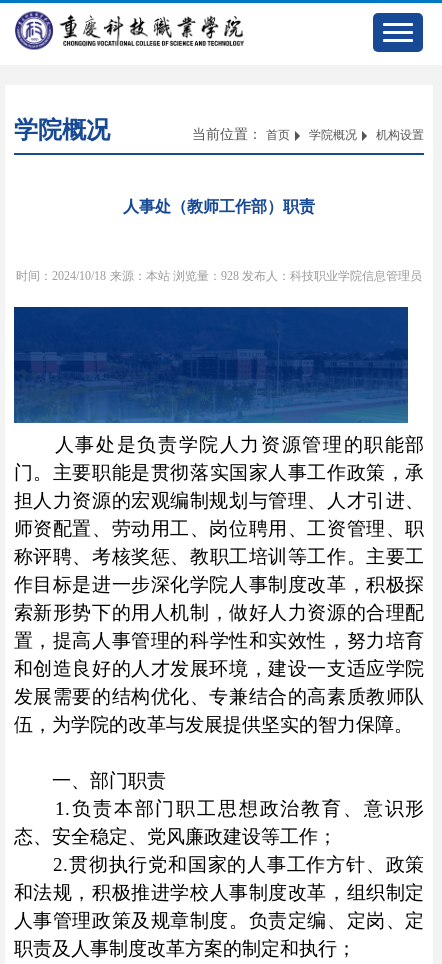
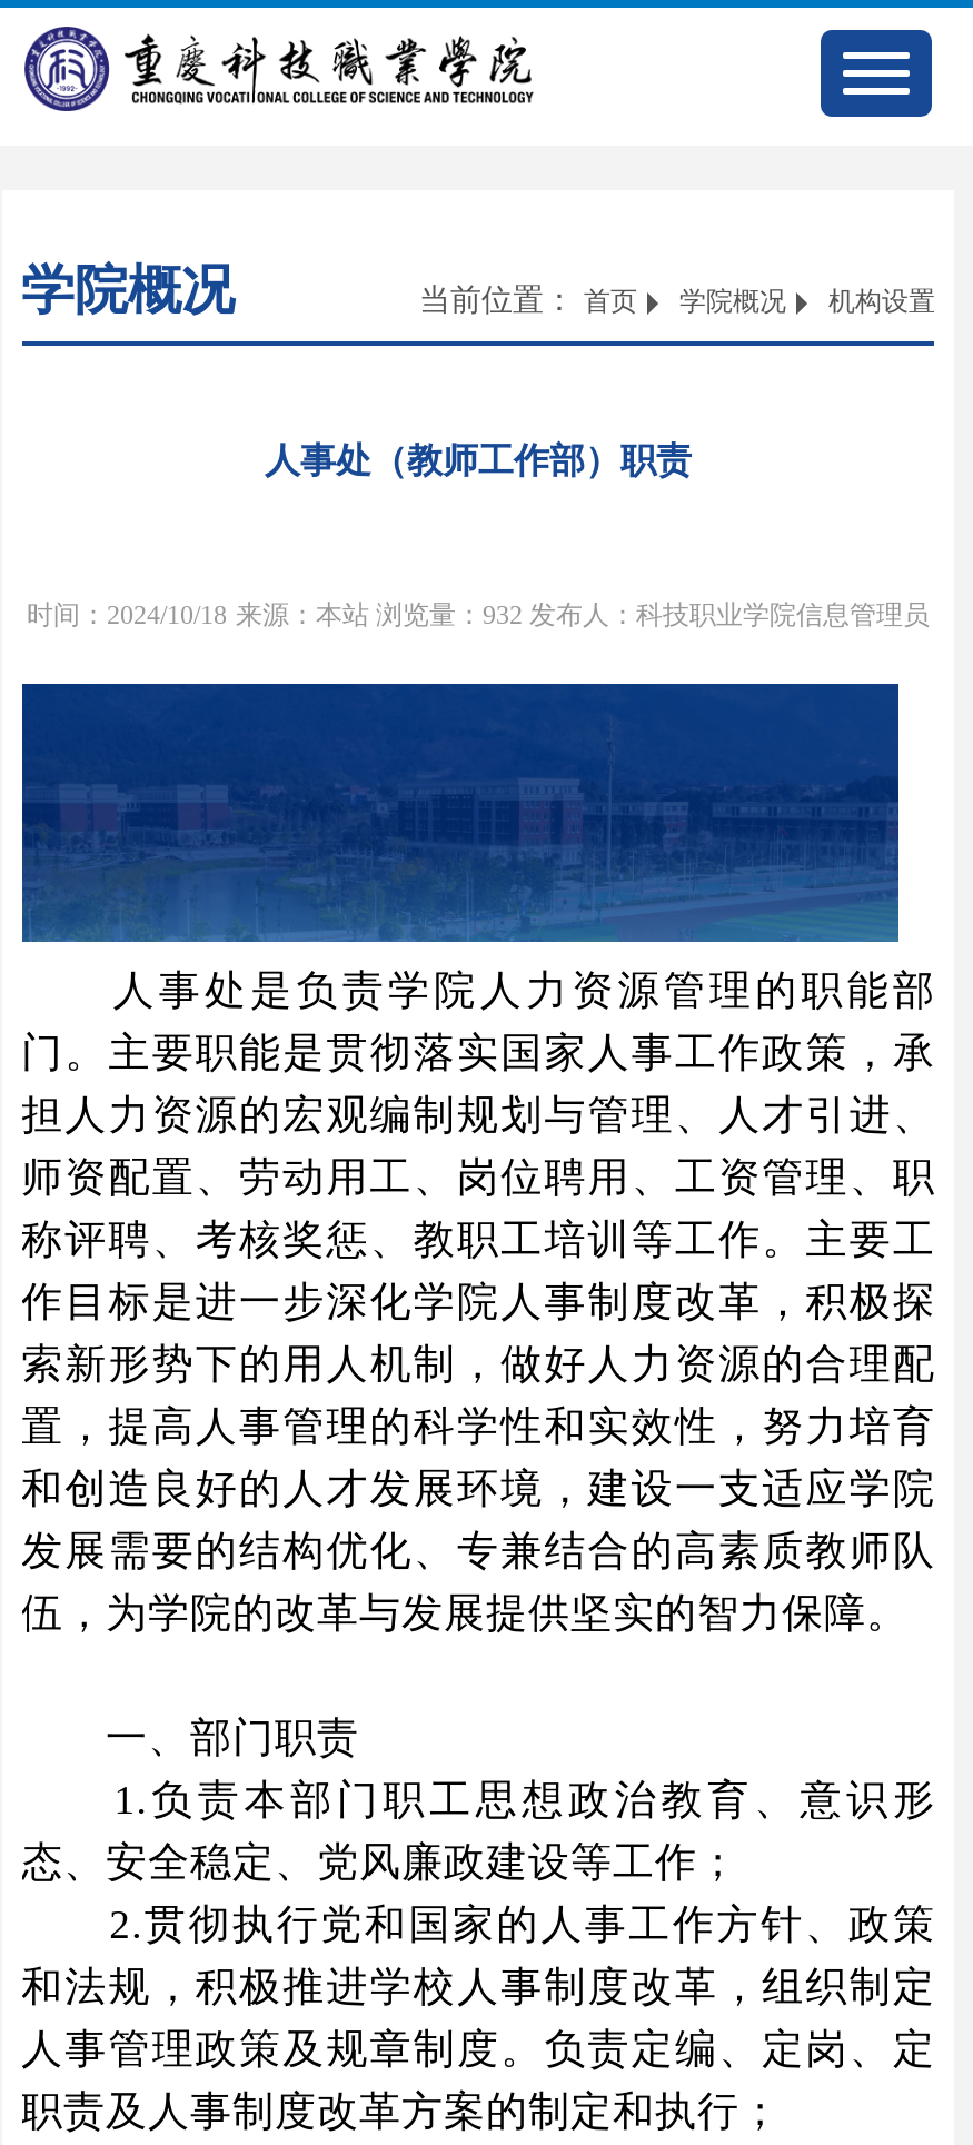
[16,269,422,283] 时间：2024/10/18 来源：本站浏览量：928发布人：科技职业学院信息管理员 -> [27,599,930,630] 时间：2024/10/18 来源：本站浏览量：932发布人：科技职业学院信息管理员

